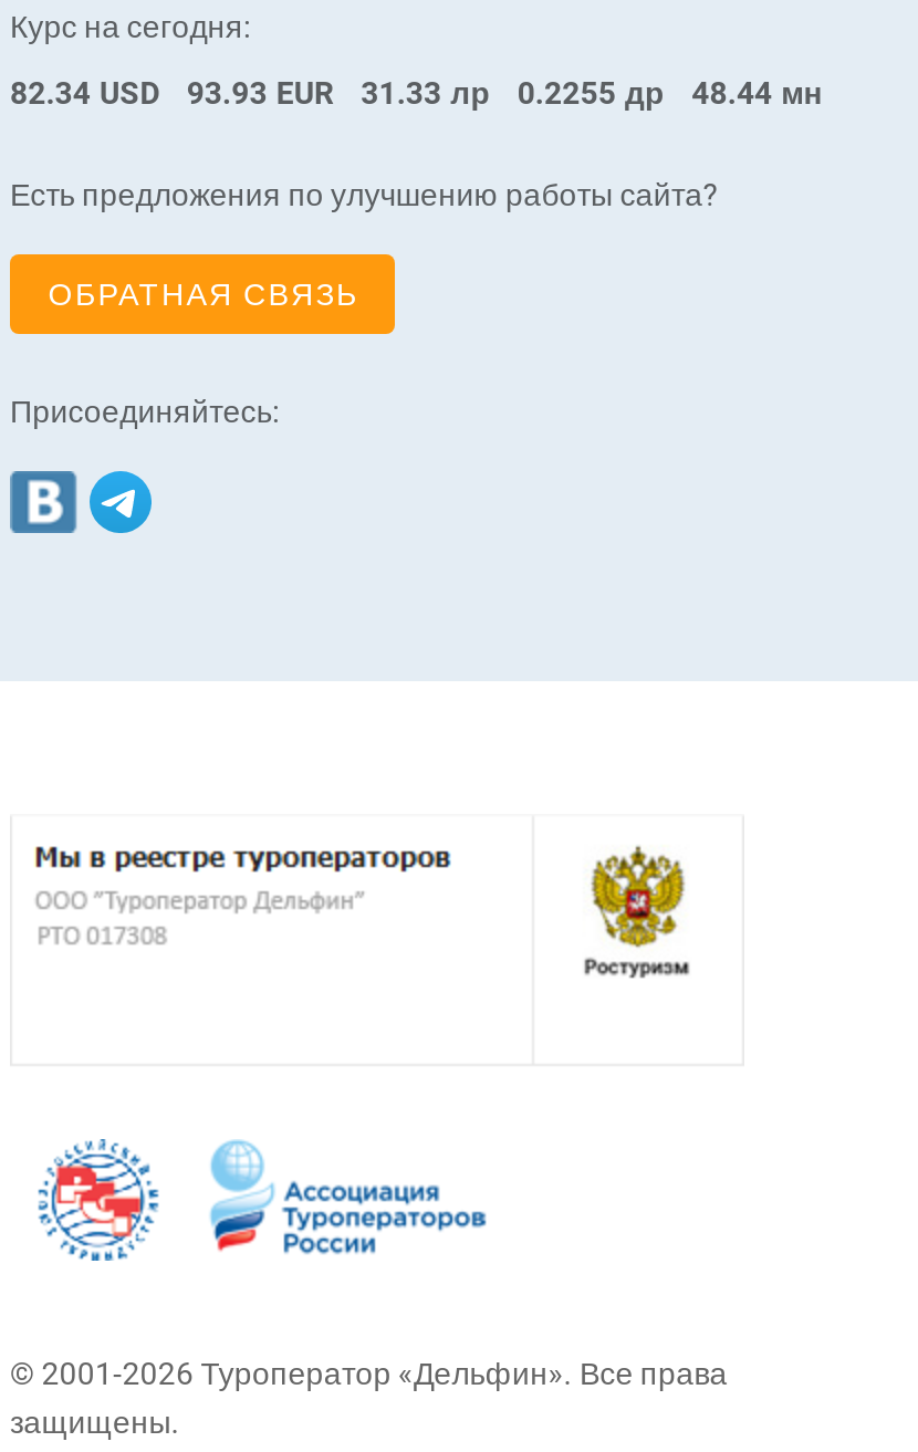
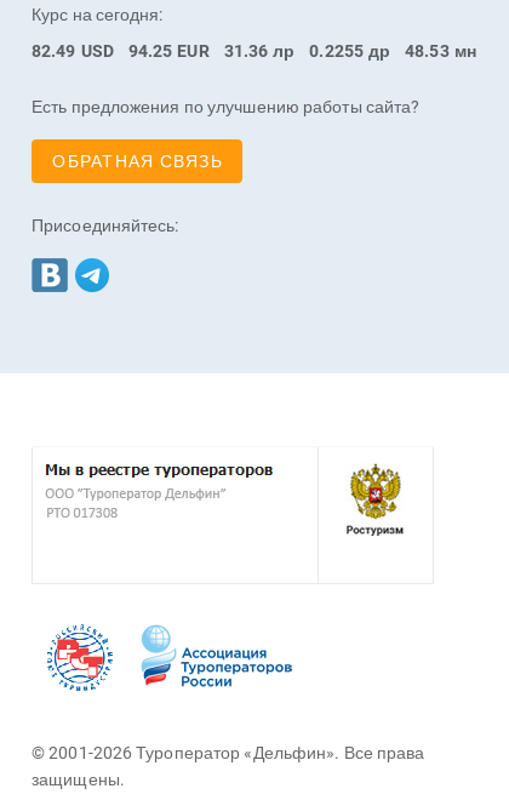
[10,75,160,111] 82.34 USD -> [32,41,114,61] 82.49 USD
[186,75,334,111] 93.93 EUR -> [128,41,209,61] 94.25 EUR
[361,75,491,111] 31.33 лр -> [224,41,295,61] 31.36 лр
[691,75,821,111] 48.44 мн -> [405,41,476,61] 48.53 мн

